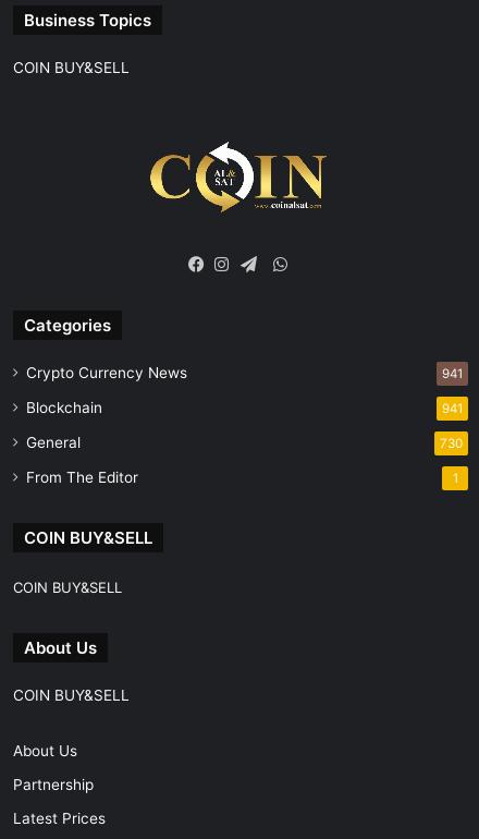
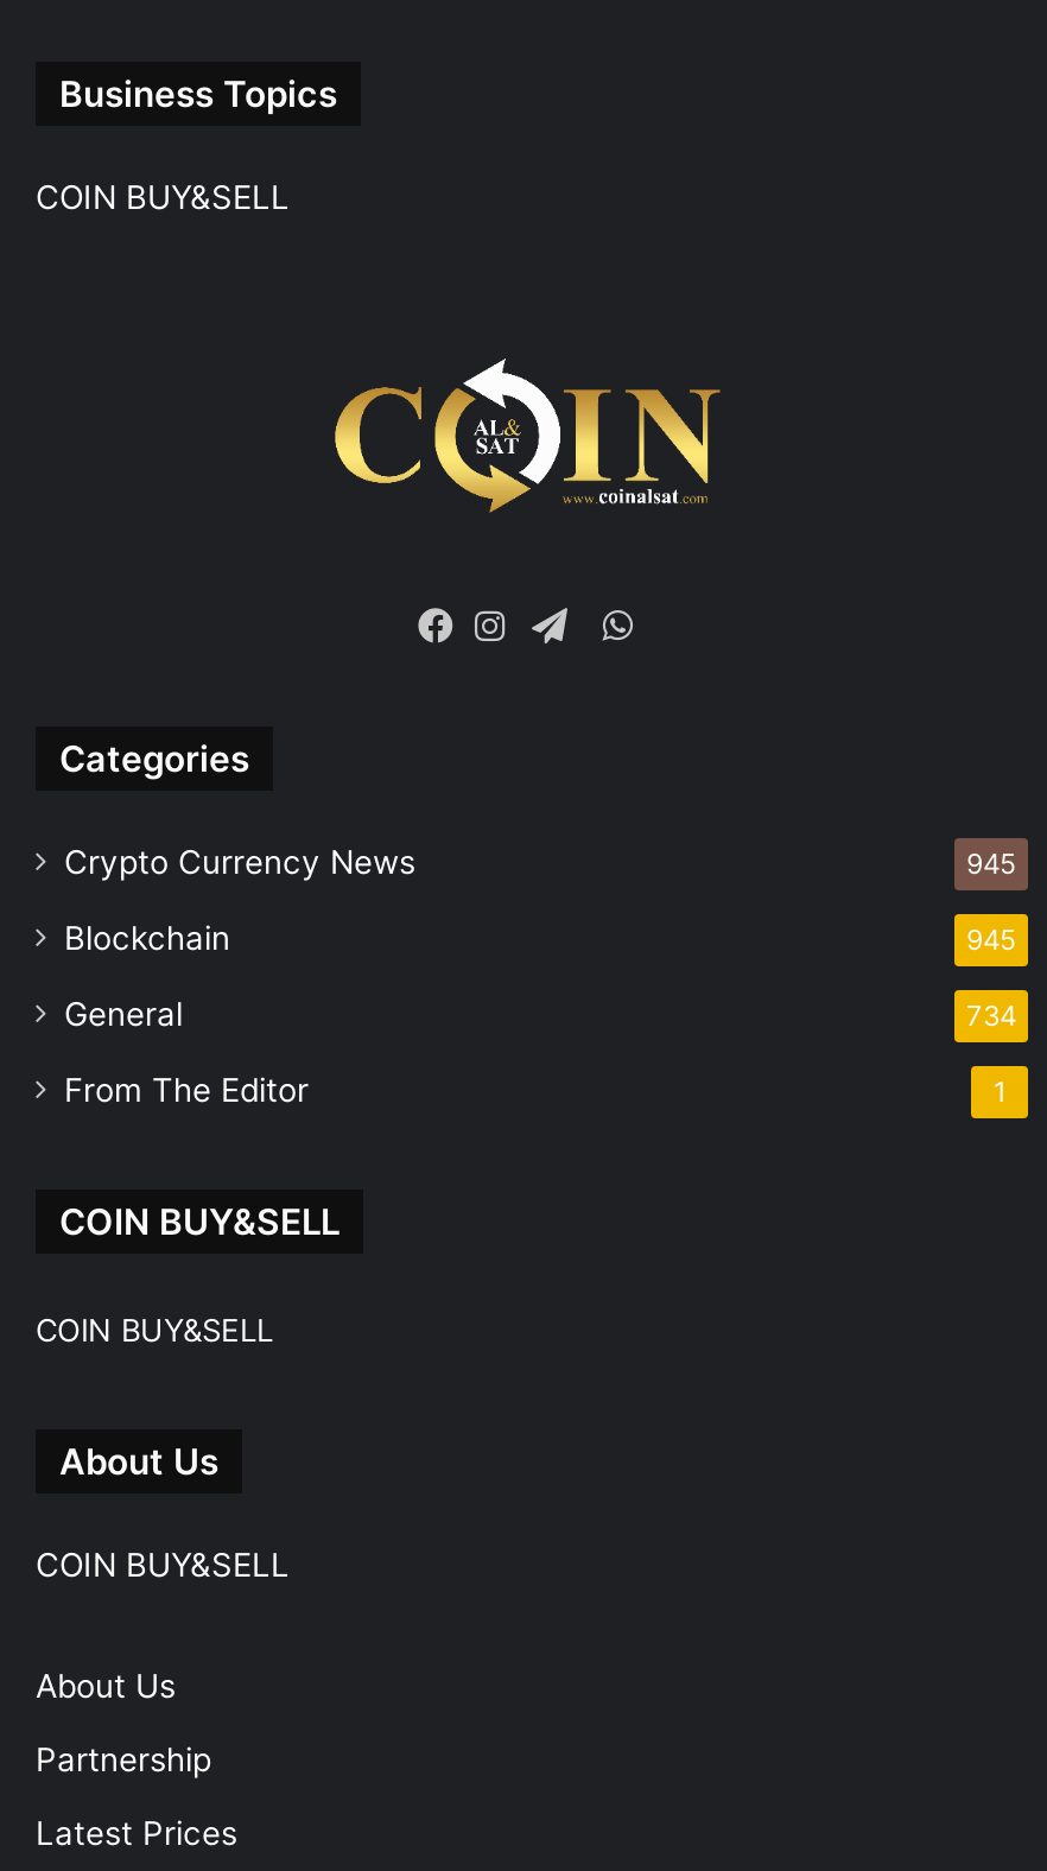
[442,366,463,381] 941 -> [966,847,1016,880] 945
[442,401,463,416] 941 -> [966,923,1016,956] 945
[440,436,463,451] 730 -> [966,999,1016,1032] 734

